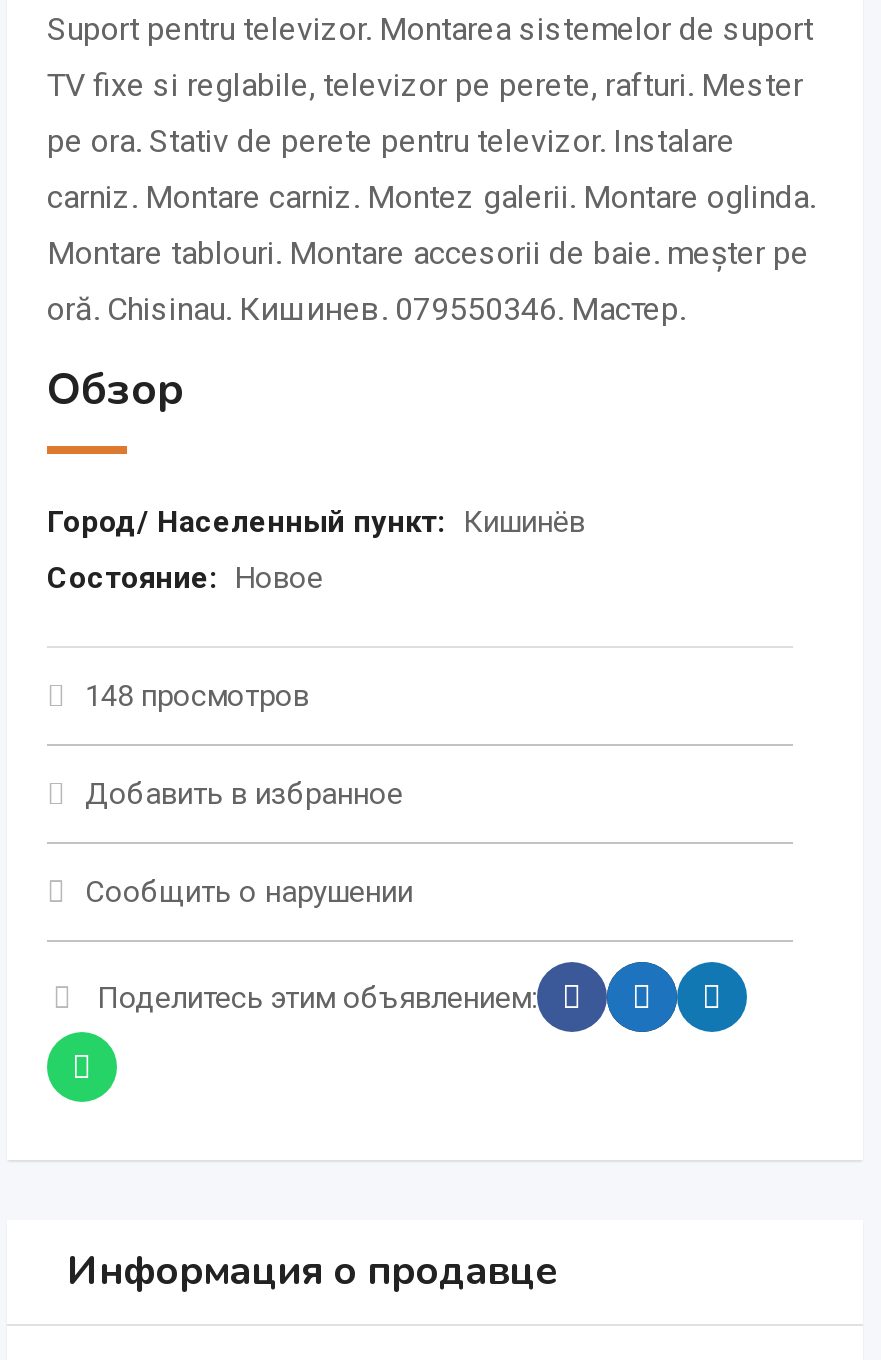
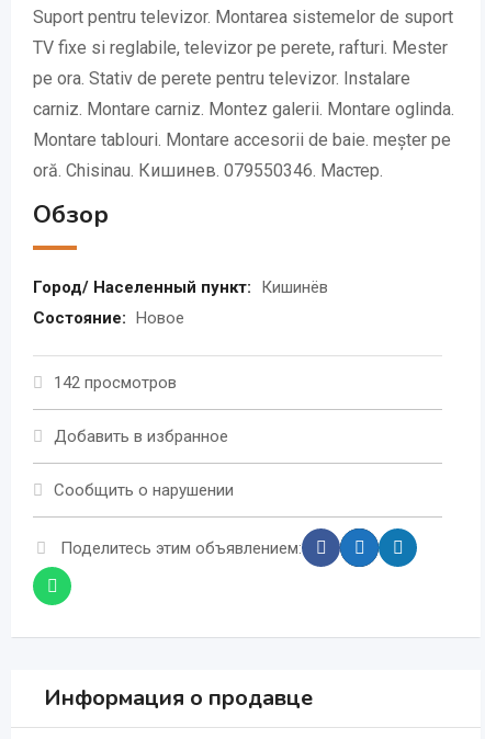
[85,678,309,714] 148 просмотров -> [54,373,177,393] 142 просмотров

